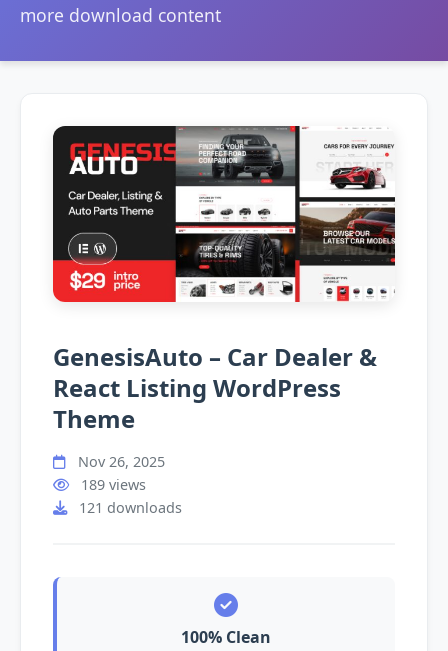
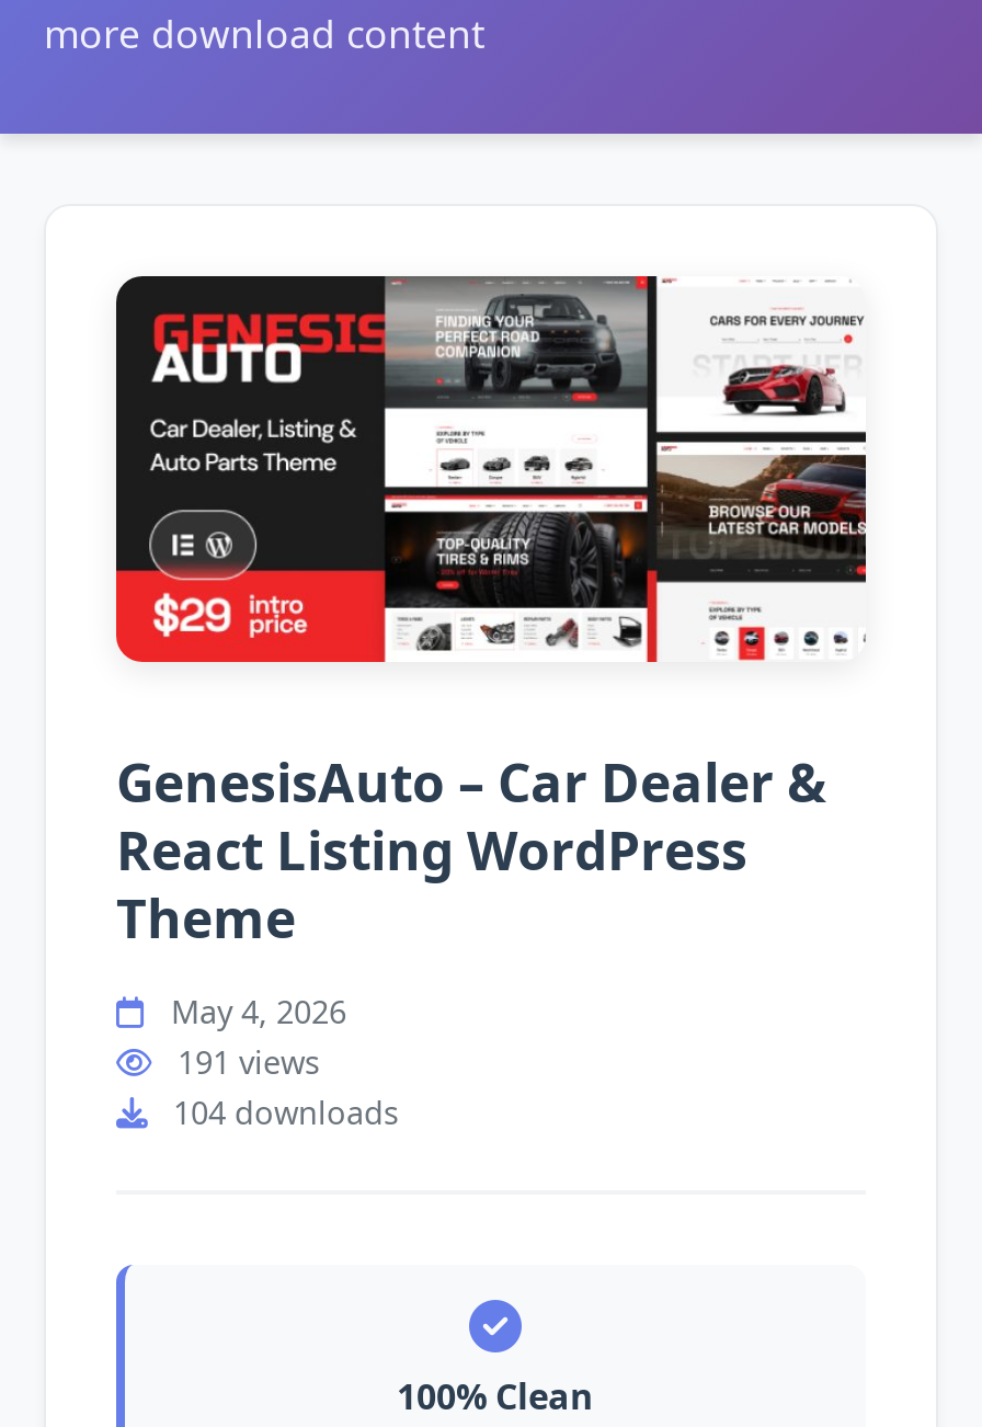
[74,452,182,517] Nov 26, 2025 | 189 views | 121 downloads -> [162,991,399,1133] May 4, 2026 | 191 views | 104 downloads

